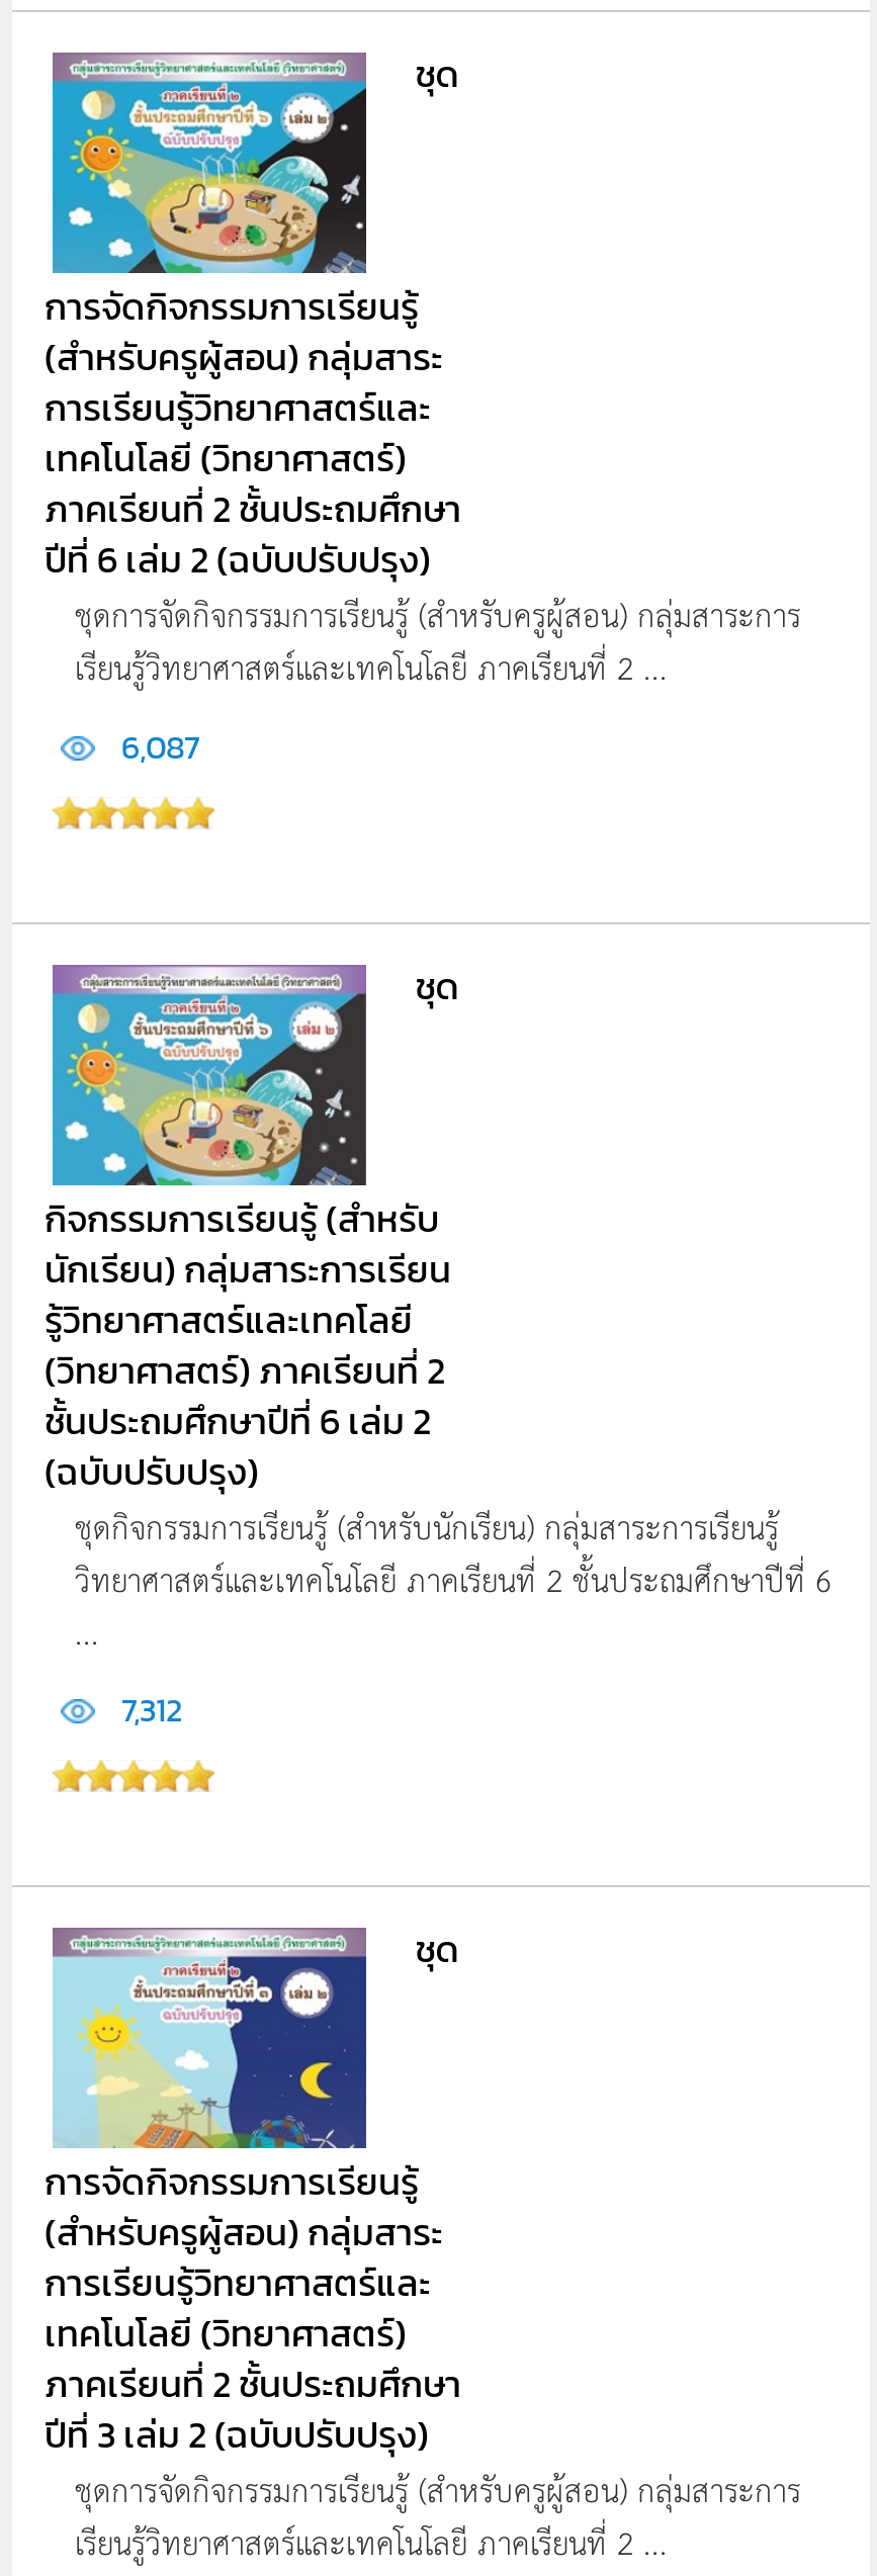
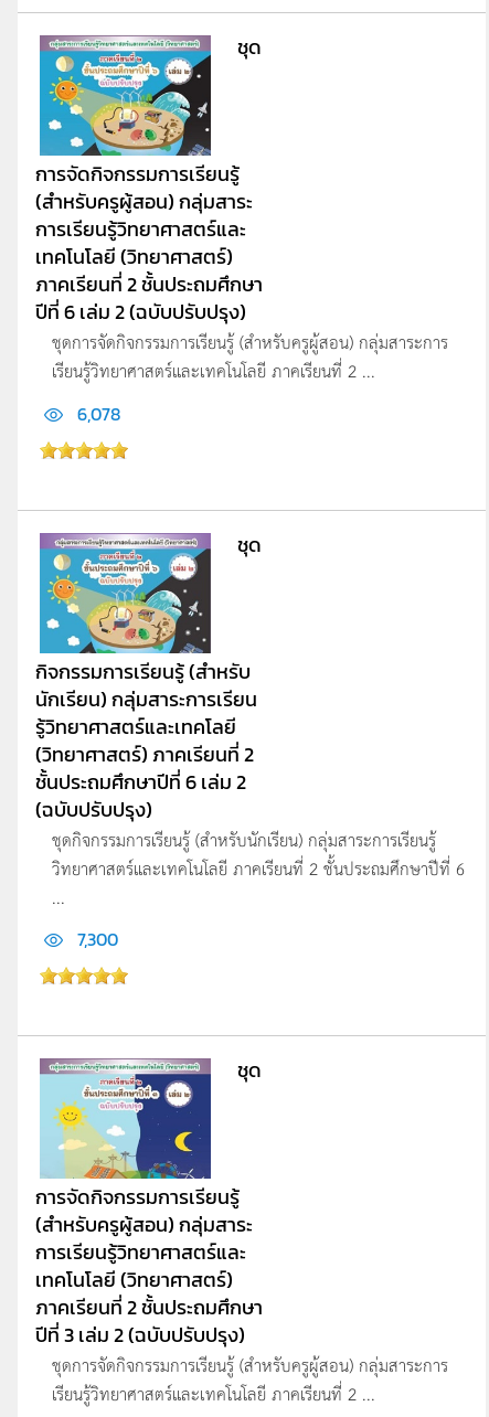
[121,722,200,771] 6,087 -> [77,401,120,427] 6,078
[121,1685,182,1734] 7,312 -> [77,926,118,953] 7,300

